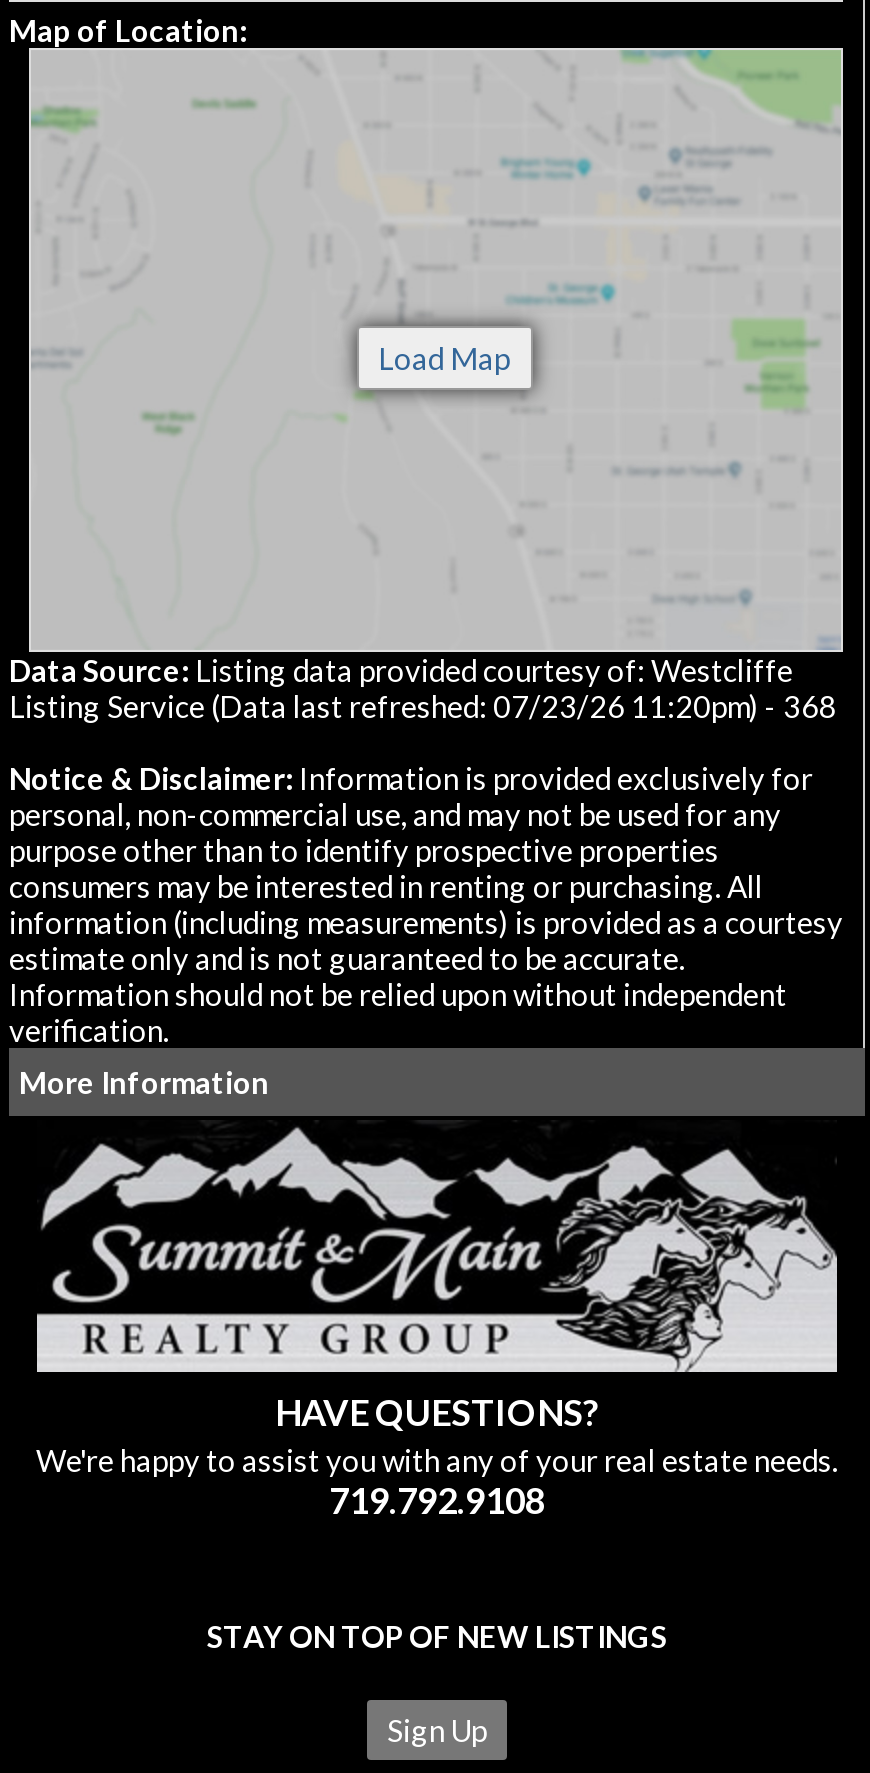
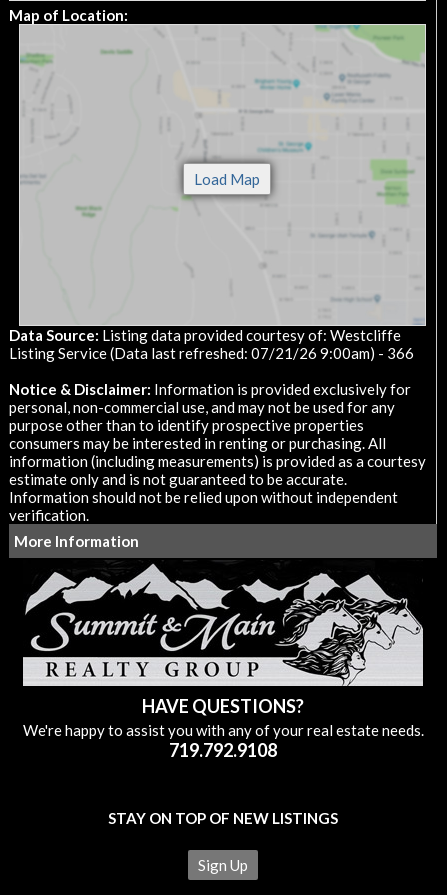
[9,688,837,724] Listing Service (Data last refreshed: 07/23/26 11:20pm) - 368 -> [9,344,414,362] Listing Service (Data last refreshed: 07/21/26 9:00am) - 366

